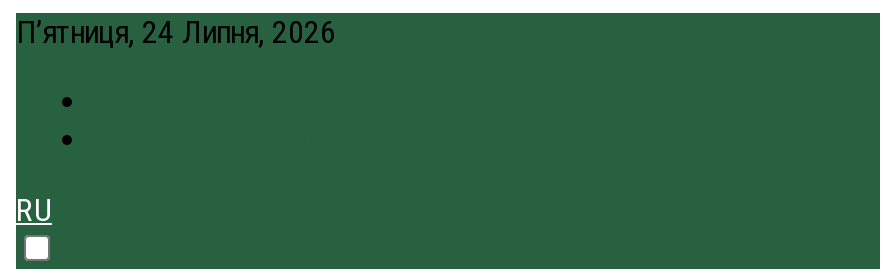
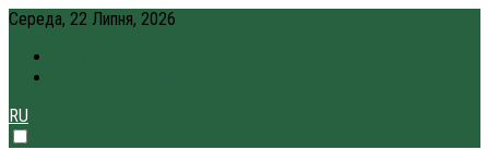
[16,13,336,51] П’ятниця, 24 Липня, 2026 -> [9,9,176,29] Середа, 22 Липня, 2026

